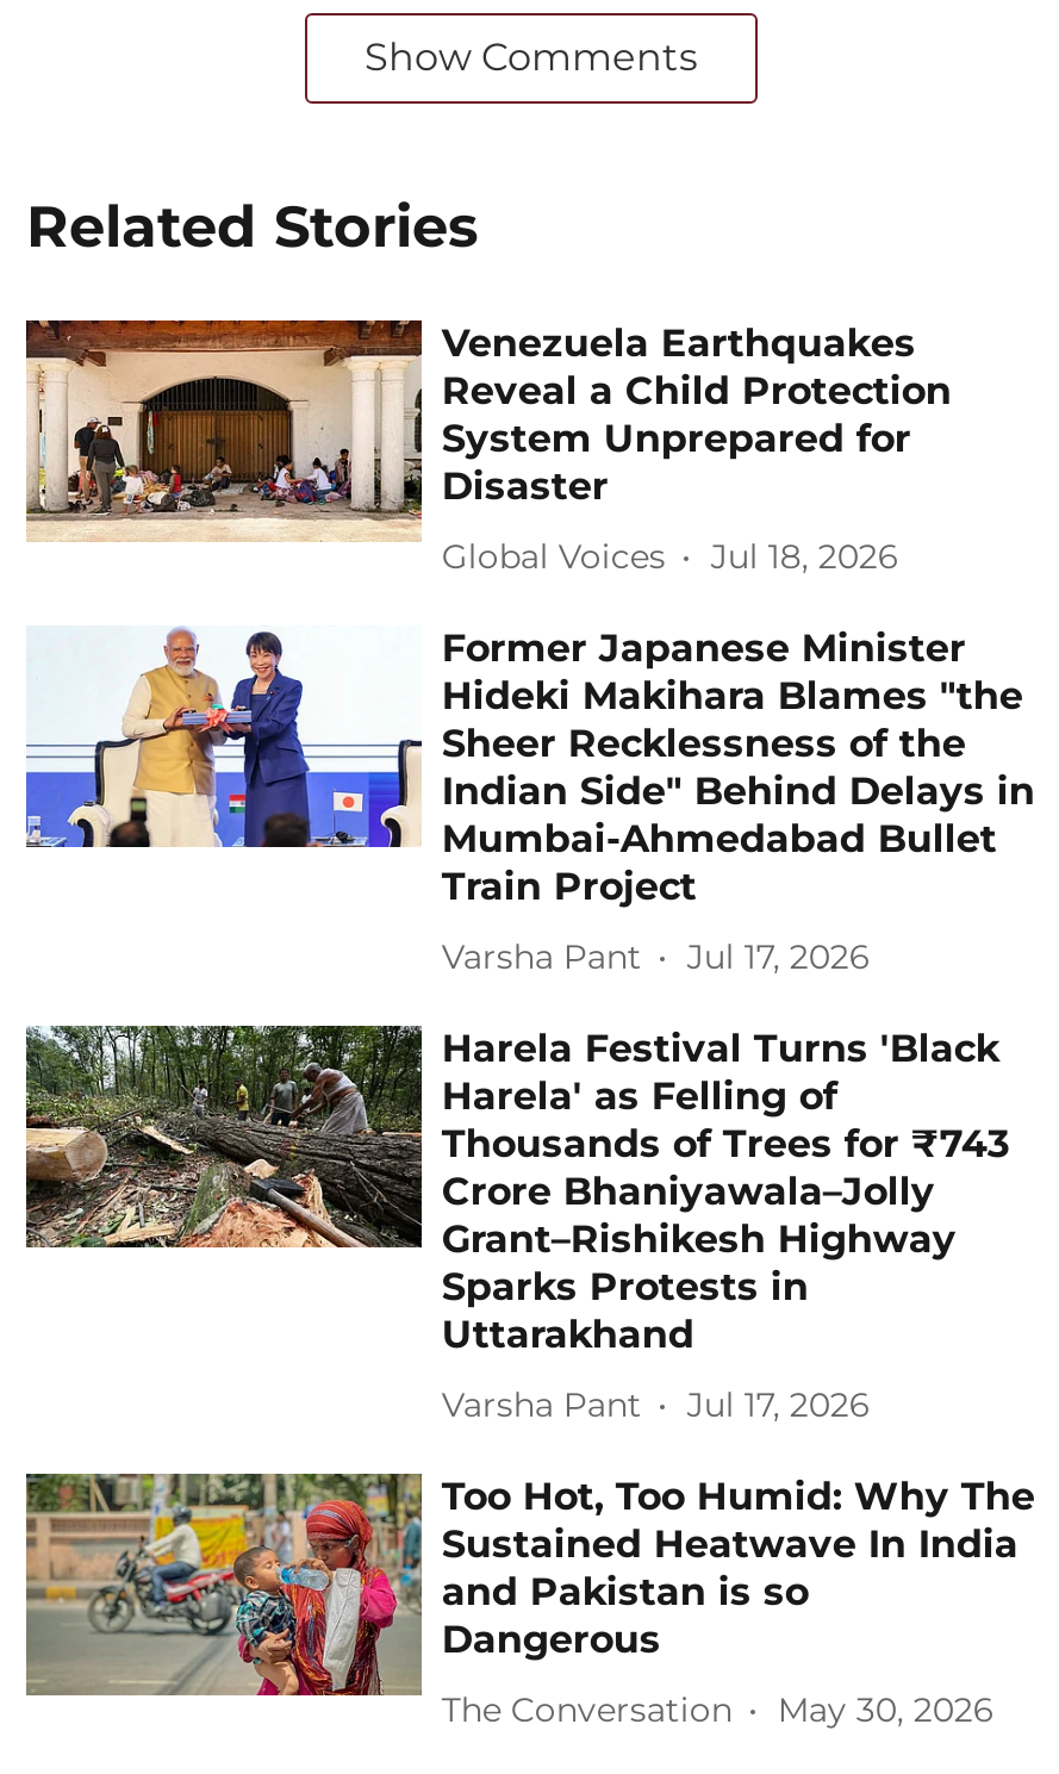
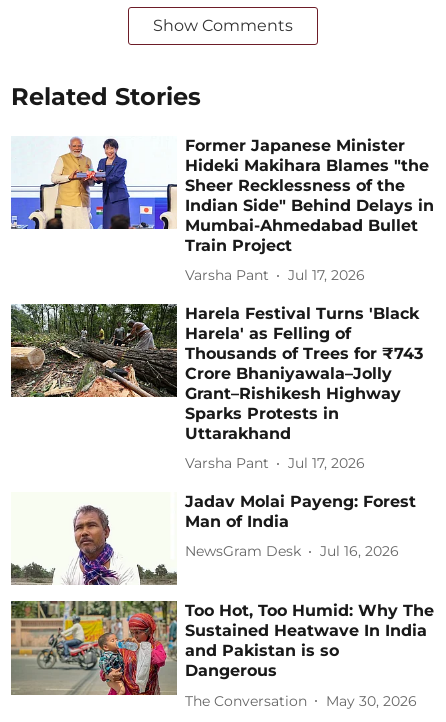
[24,318,952,578] [image] | Venezuela Earthquakes | Reveal a Child Protection | System Unprepared for | Disaster | Global Voices | Jul 18, 2026 -> none
moved [24,624,1035,1426] -> [10,135,434,472]: [image] | Former Japanese Minister | Hideki Makihara Blames "the | ... | Varsha Pant | Jul 17, 2026
none -> [11,491,416,586] [image] | Jadav Molai Payeng: Forest | Man of India | NewsGram Desk | Jul 16, 2026

